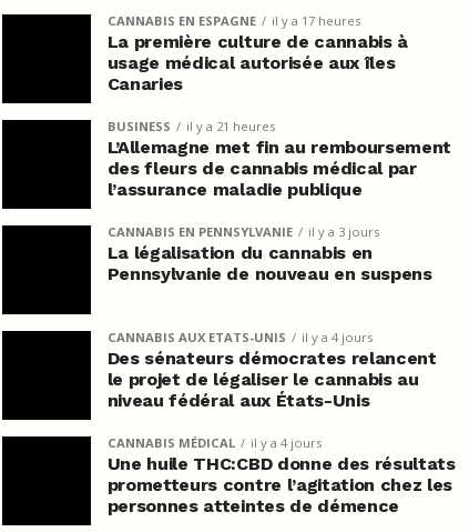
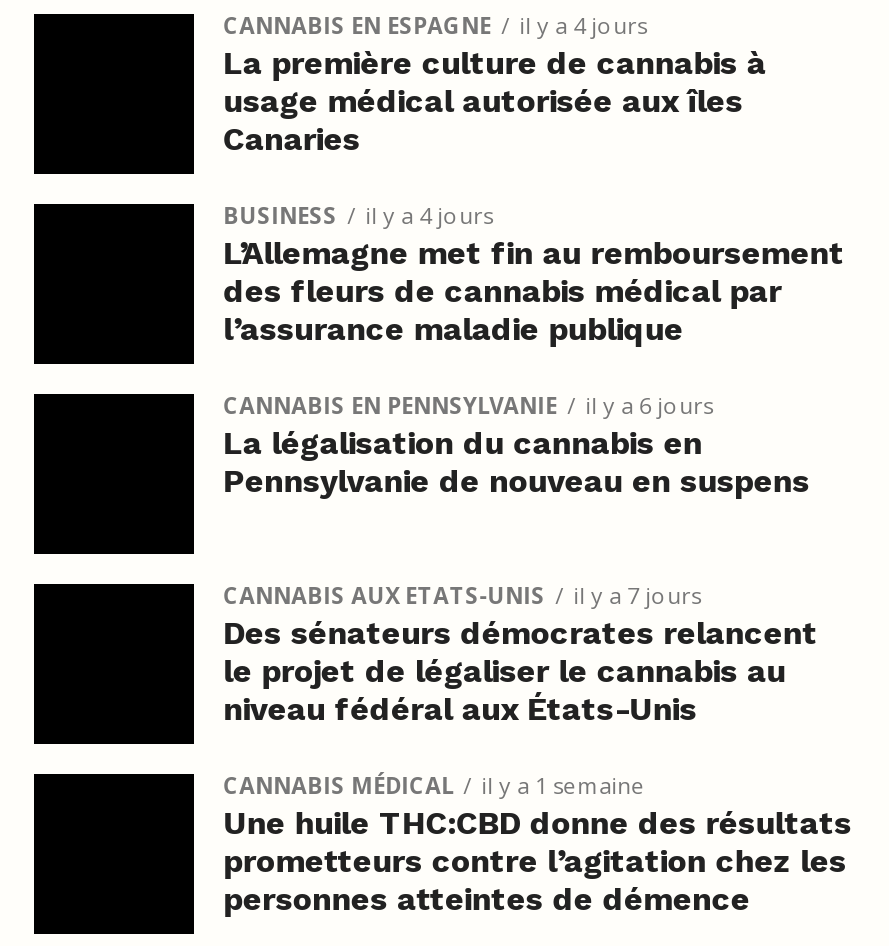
[107,12,360,29] CANNABIS EN ESPAGNE il y a 17 heures -> [223,9,647,39] CANNABIS EN ESPAGNE il y a 4 jours
[107,117,275,134] BUSINESS il y a 21 heures -> [223,199,493,229] BUSINESS il y a 4 jours
[107,223,379,240] CANNABIS EN PENNSYLVANIE il y a 3 jours -> [223,389,713,419] CANNABIS EN PENNSYLVANIE il y a 6 jours
[107,328,372,345] CANNABIS AUX ETATS-UNIS il y a 4 jours -> [223,579,701,609] CANNABIS AUX ETATS-UNIS il y a 7 jours
[107,434,321,451] CANNABIS MÉDICAL il y a 4 jours -> [223,769,645,799] CANNABIS MÉDICAL il y a 1 semaine

